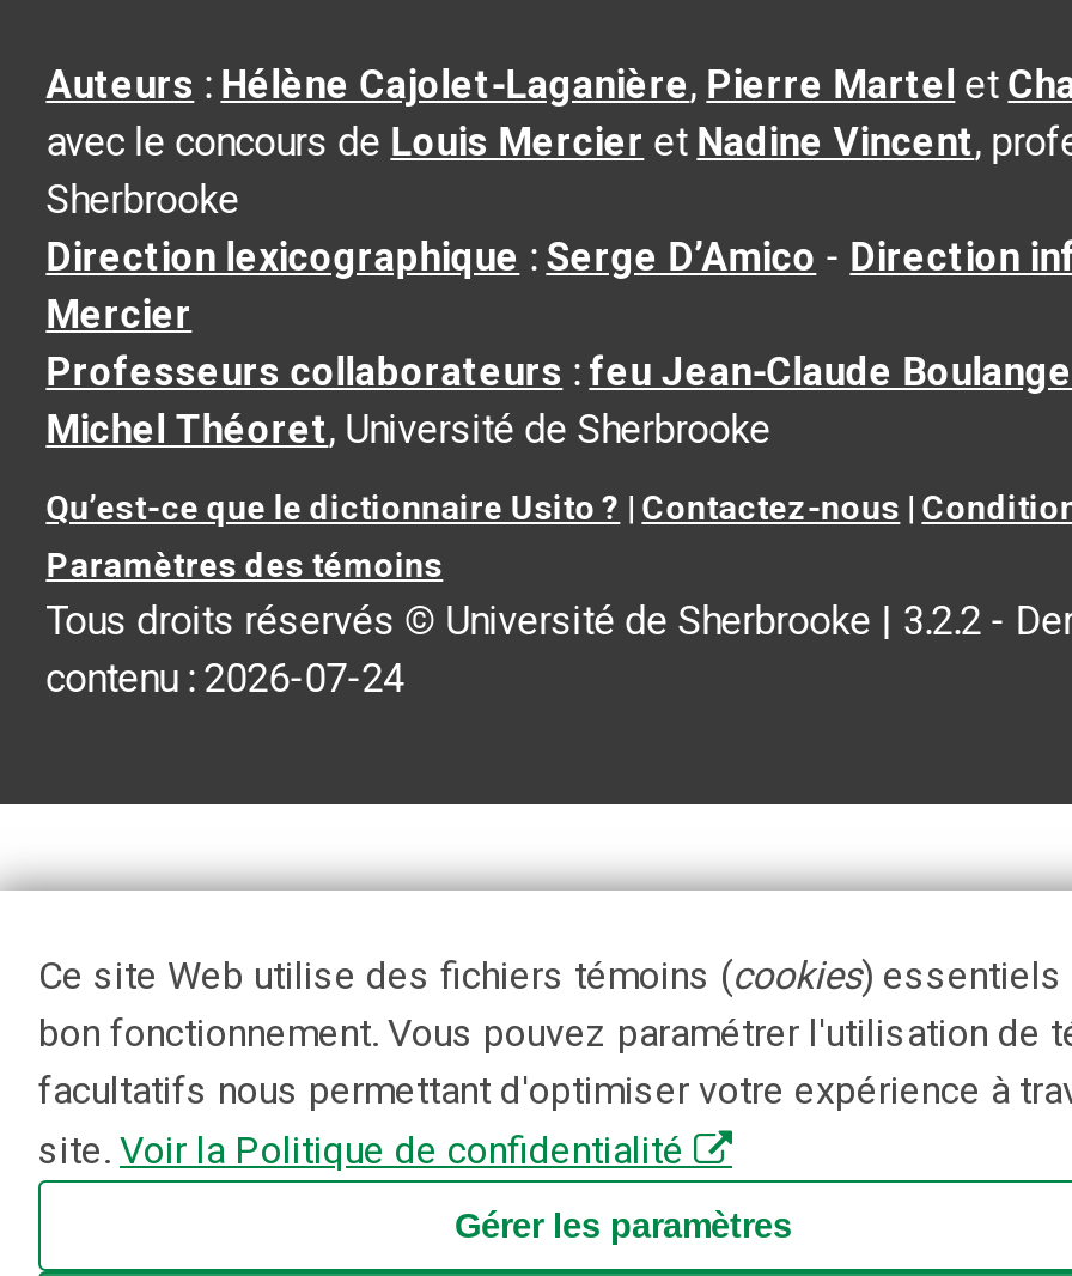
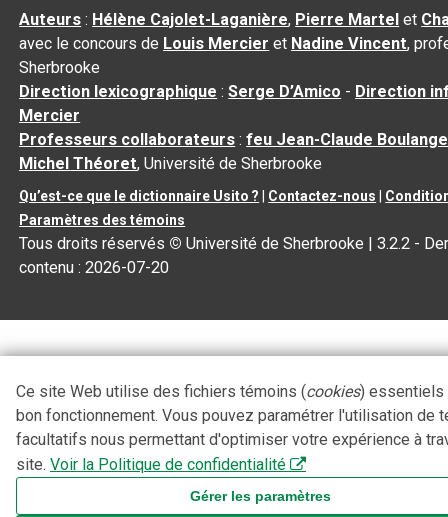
[46,656,405,702] contenu : 2026-07-24 -> [19,258,169,277] contenu : 2026-07-20

